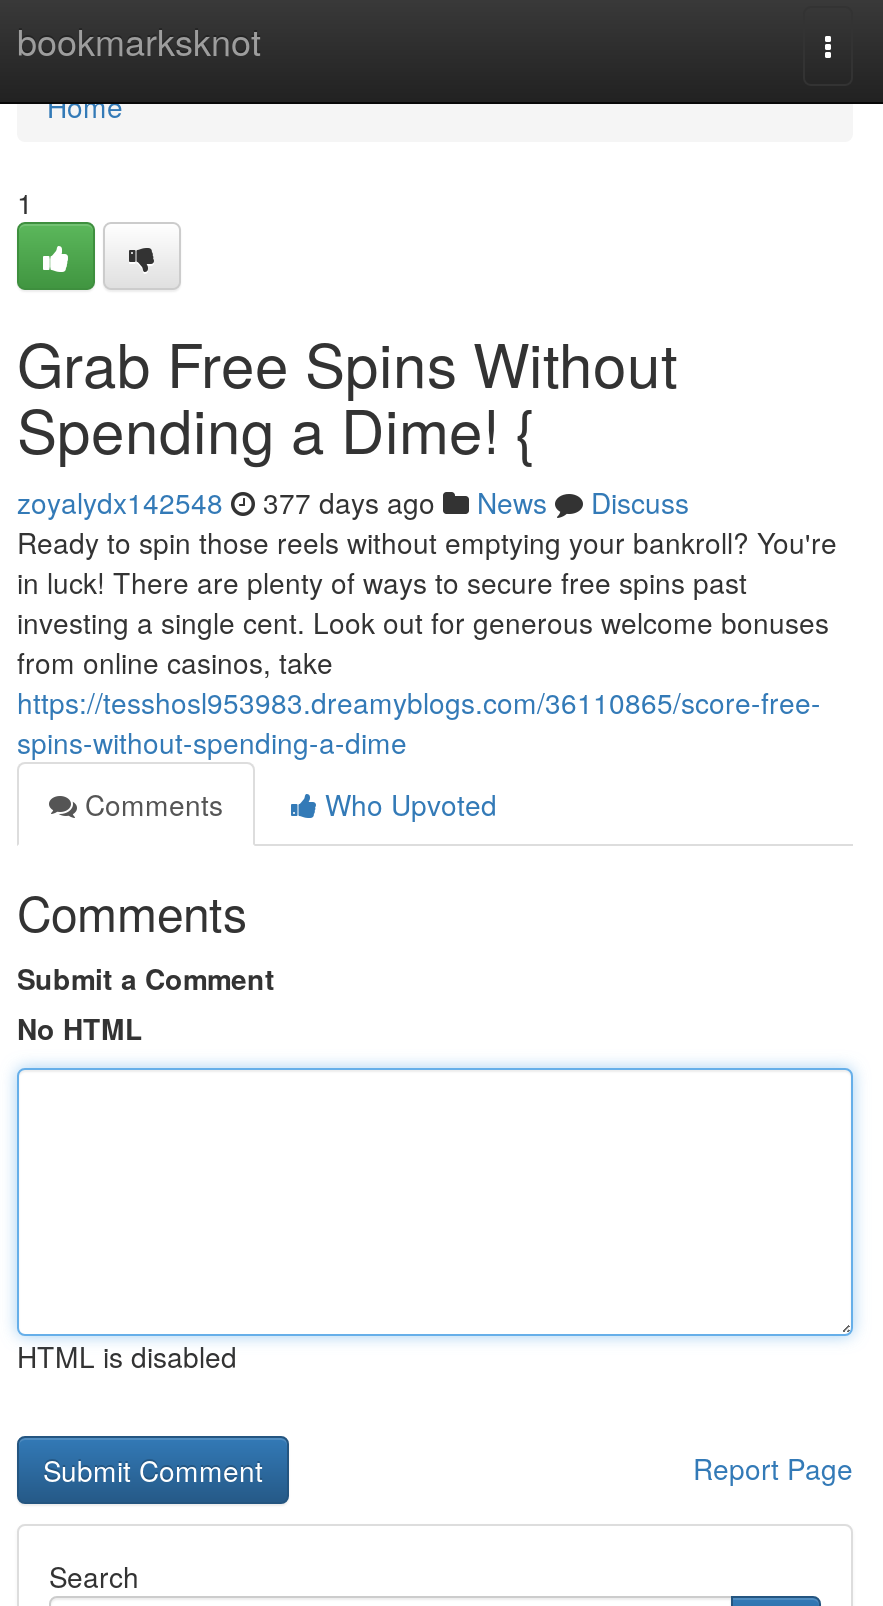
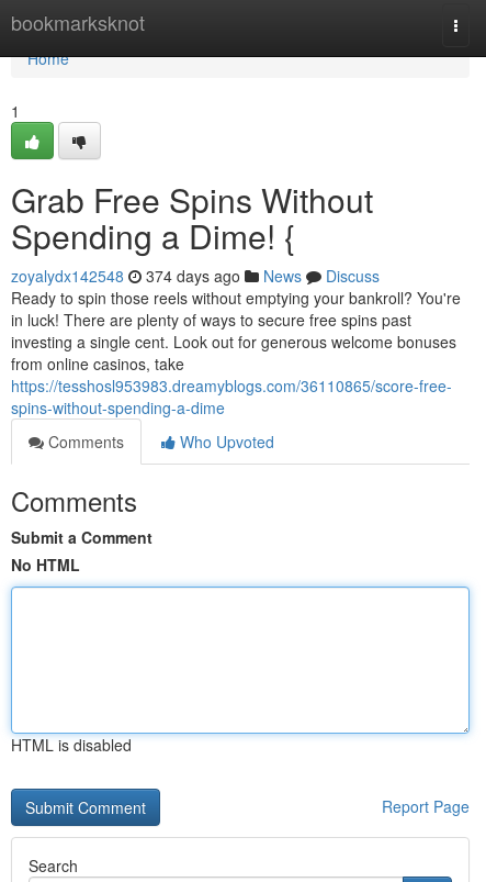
[17,482,689,522] zoyalydx142548 377 days ago News Discuss -> [11,265,380,287] zoyalydx142548 374 days ago News Discuss

